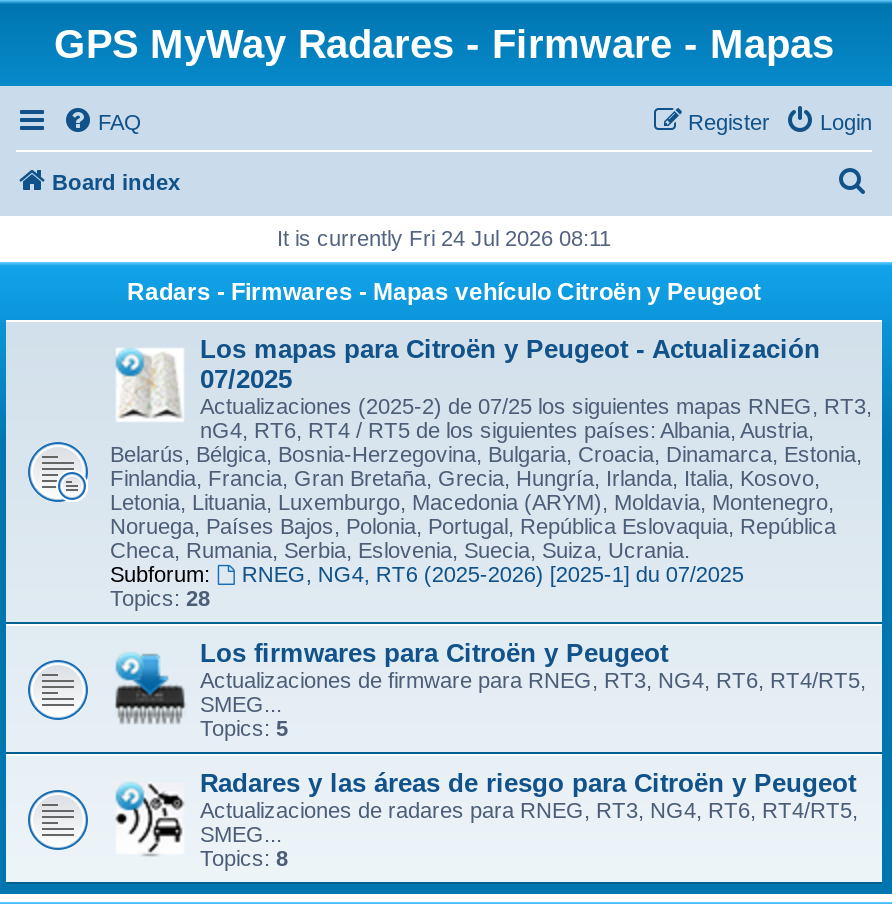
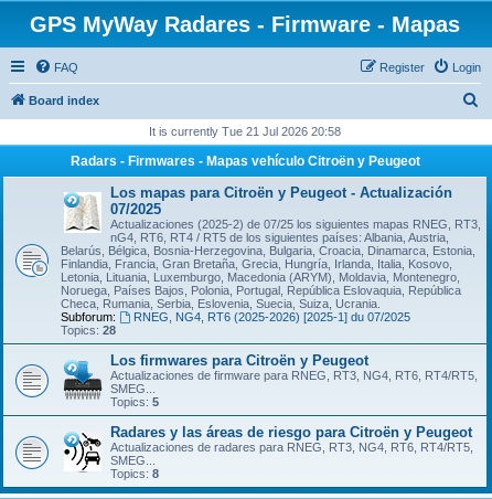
[277,226,611,250] It is currently Fri 24 Jul 2026 08:11 -> [149,125,341,138] It is currently Tue 21 Jul 2026 20:58

